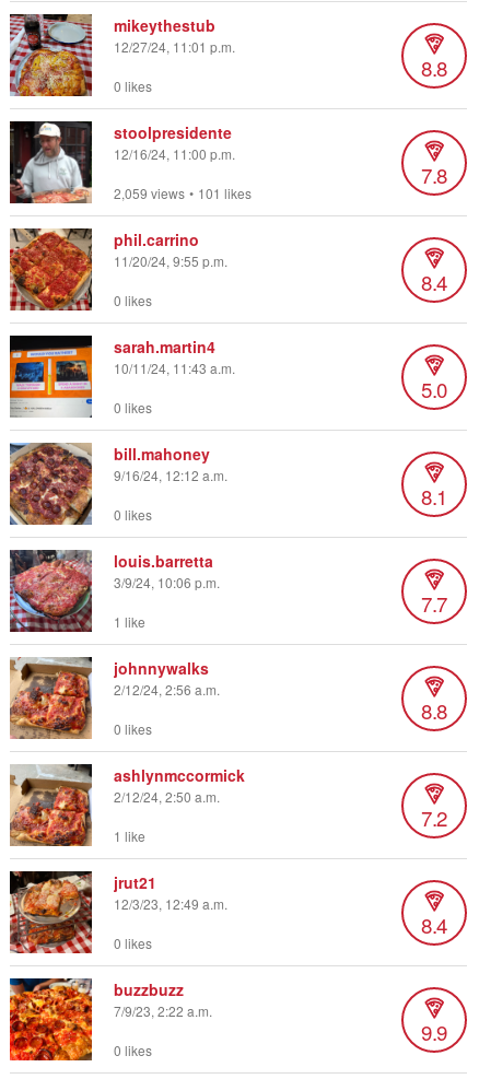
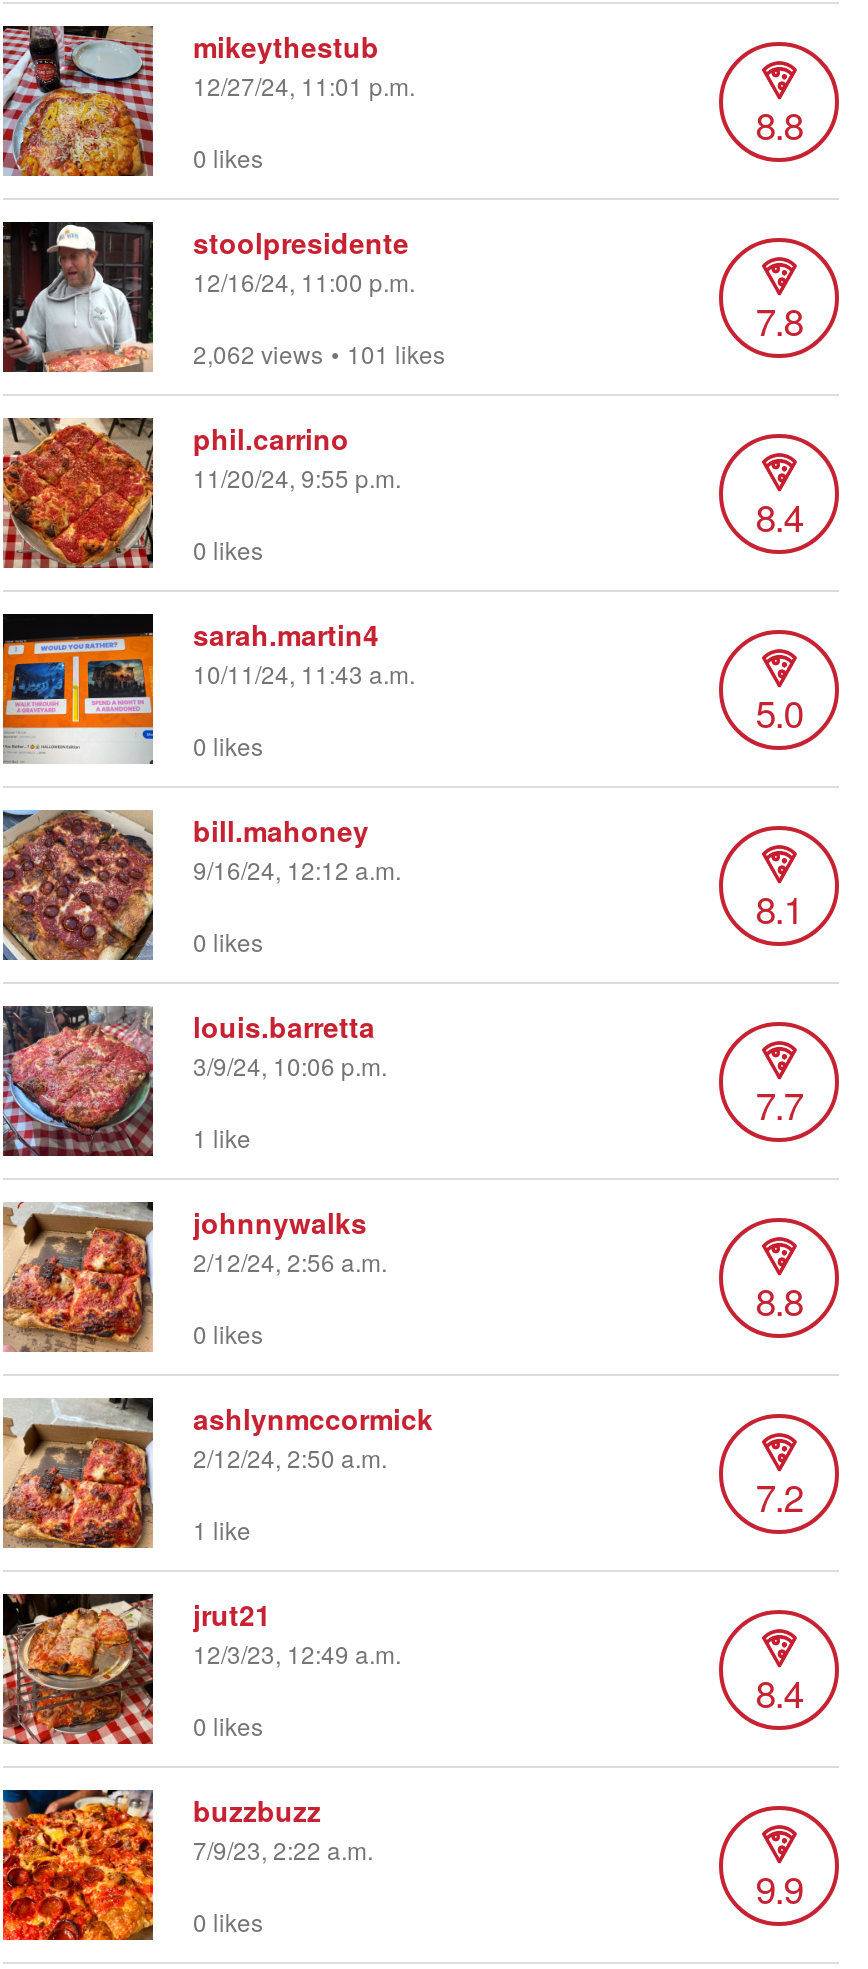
[114,184,252,202] 2,059 views • 101 likes -> [193,336,445,370] 2,062 views • 101 likes

